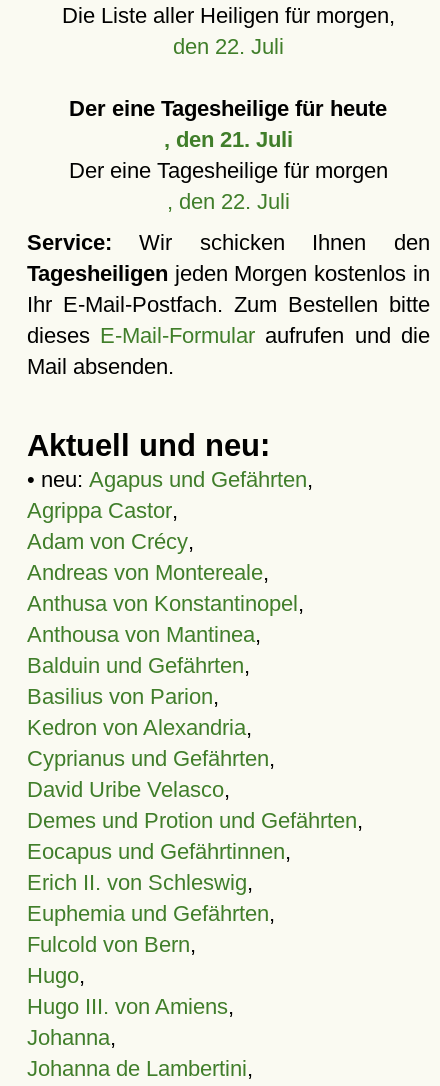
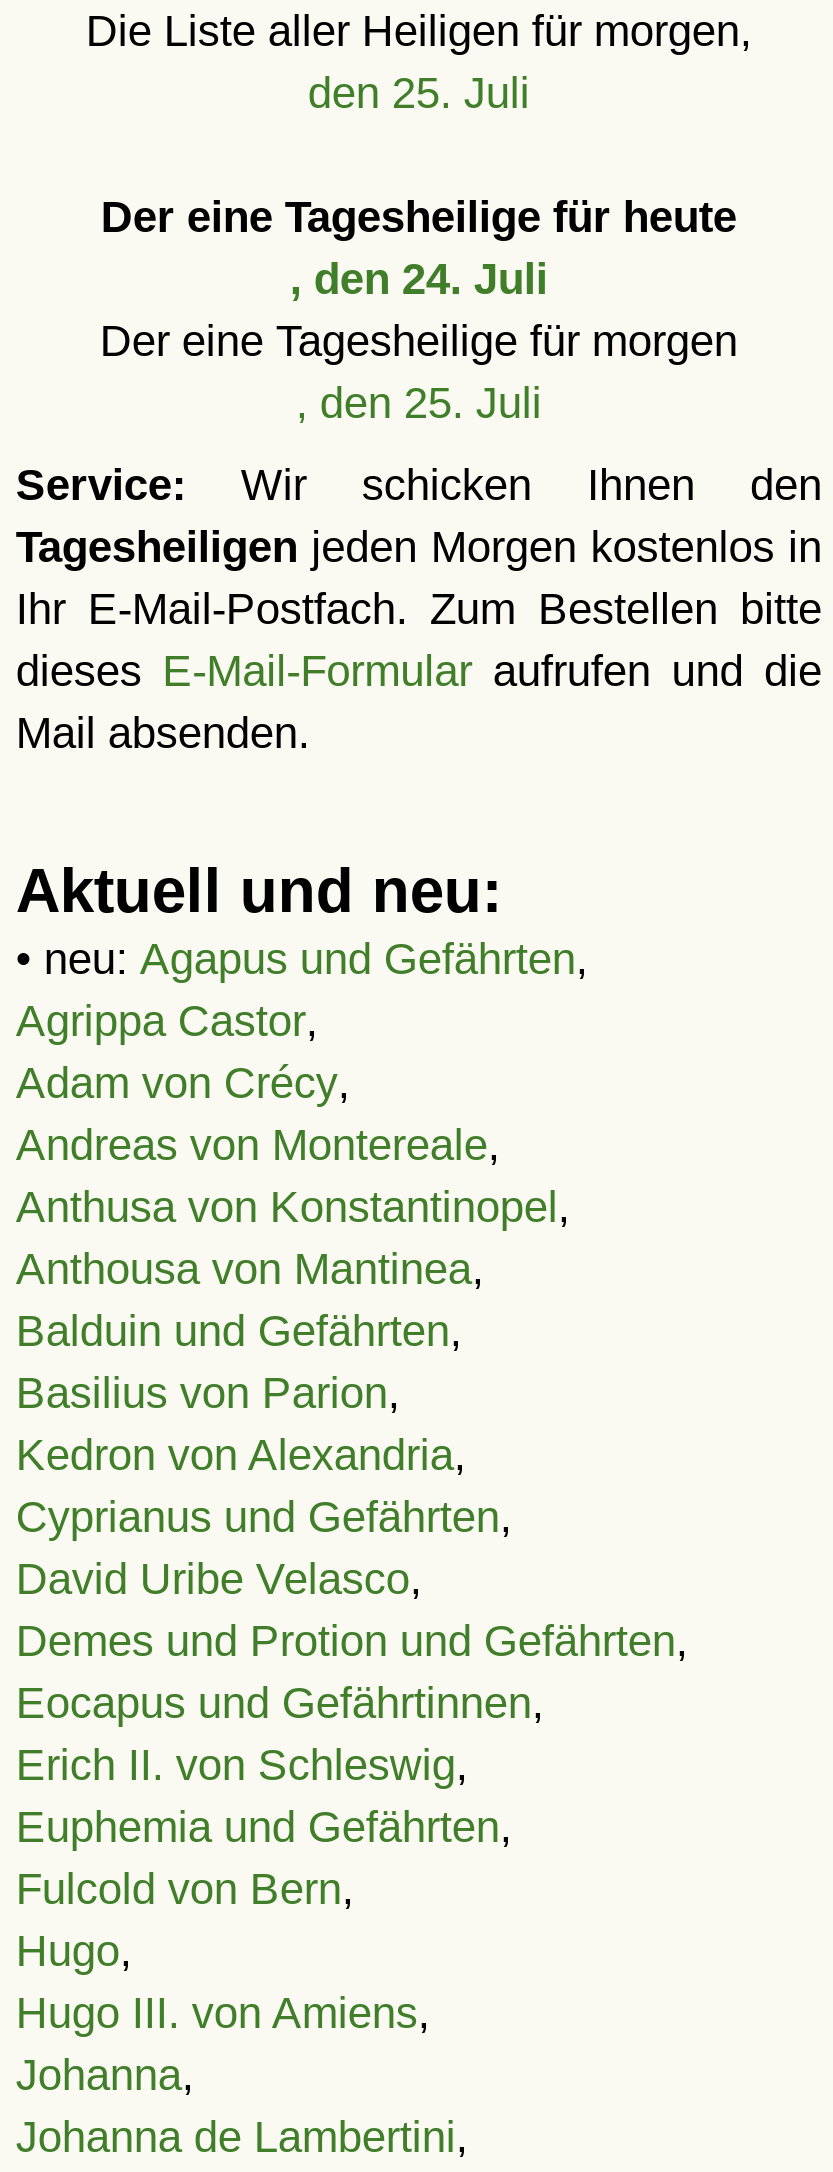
[173,34,284,59] den 22. Juli -> [308,68,530,118] den 25. Juli
[164,127,293,152] , den 21. Juli -> [290,254,548,304] , den 24. Juli
[167,189,290,214] , den 22. Juli -> [296,378,542,428] , den 25. Juli

